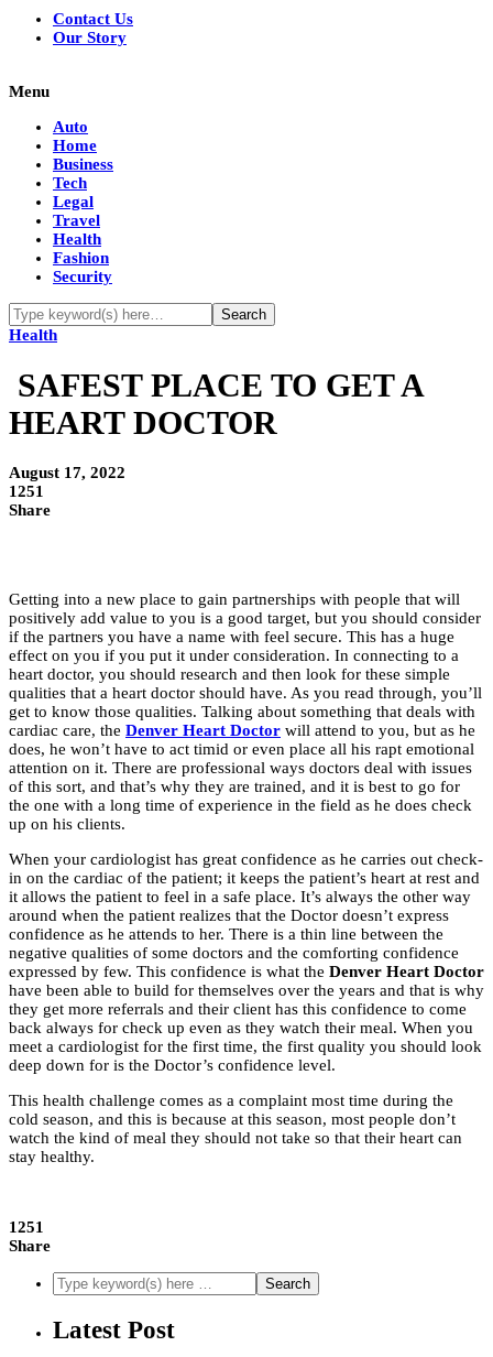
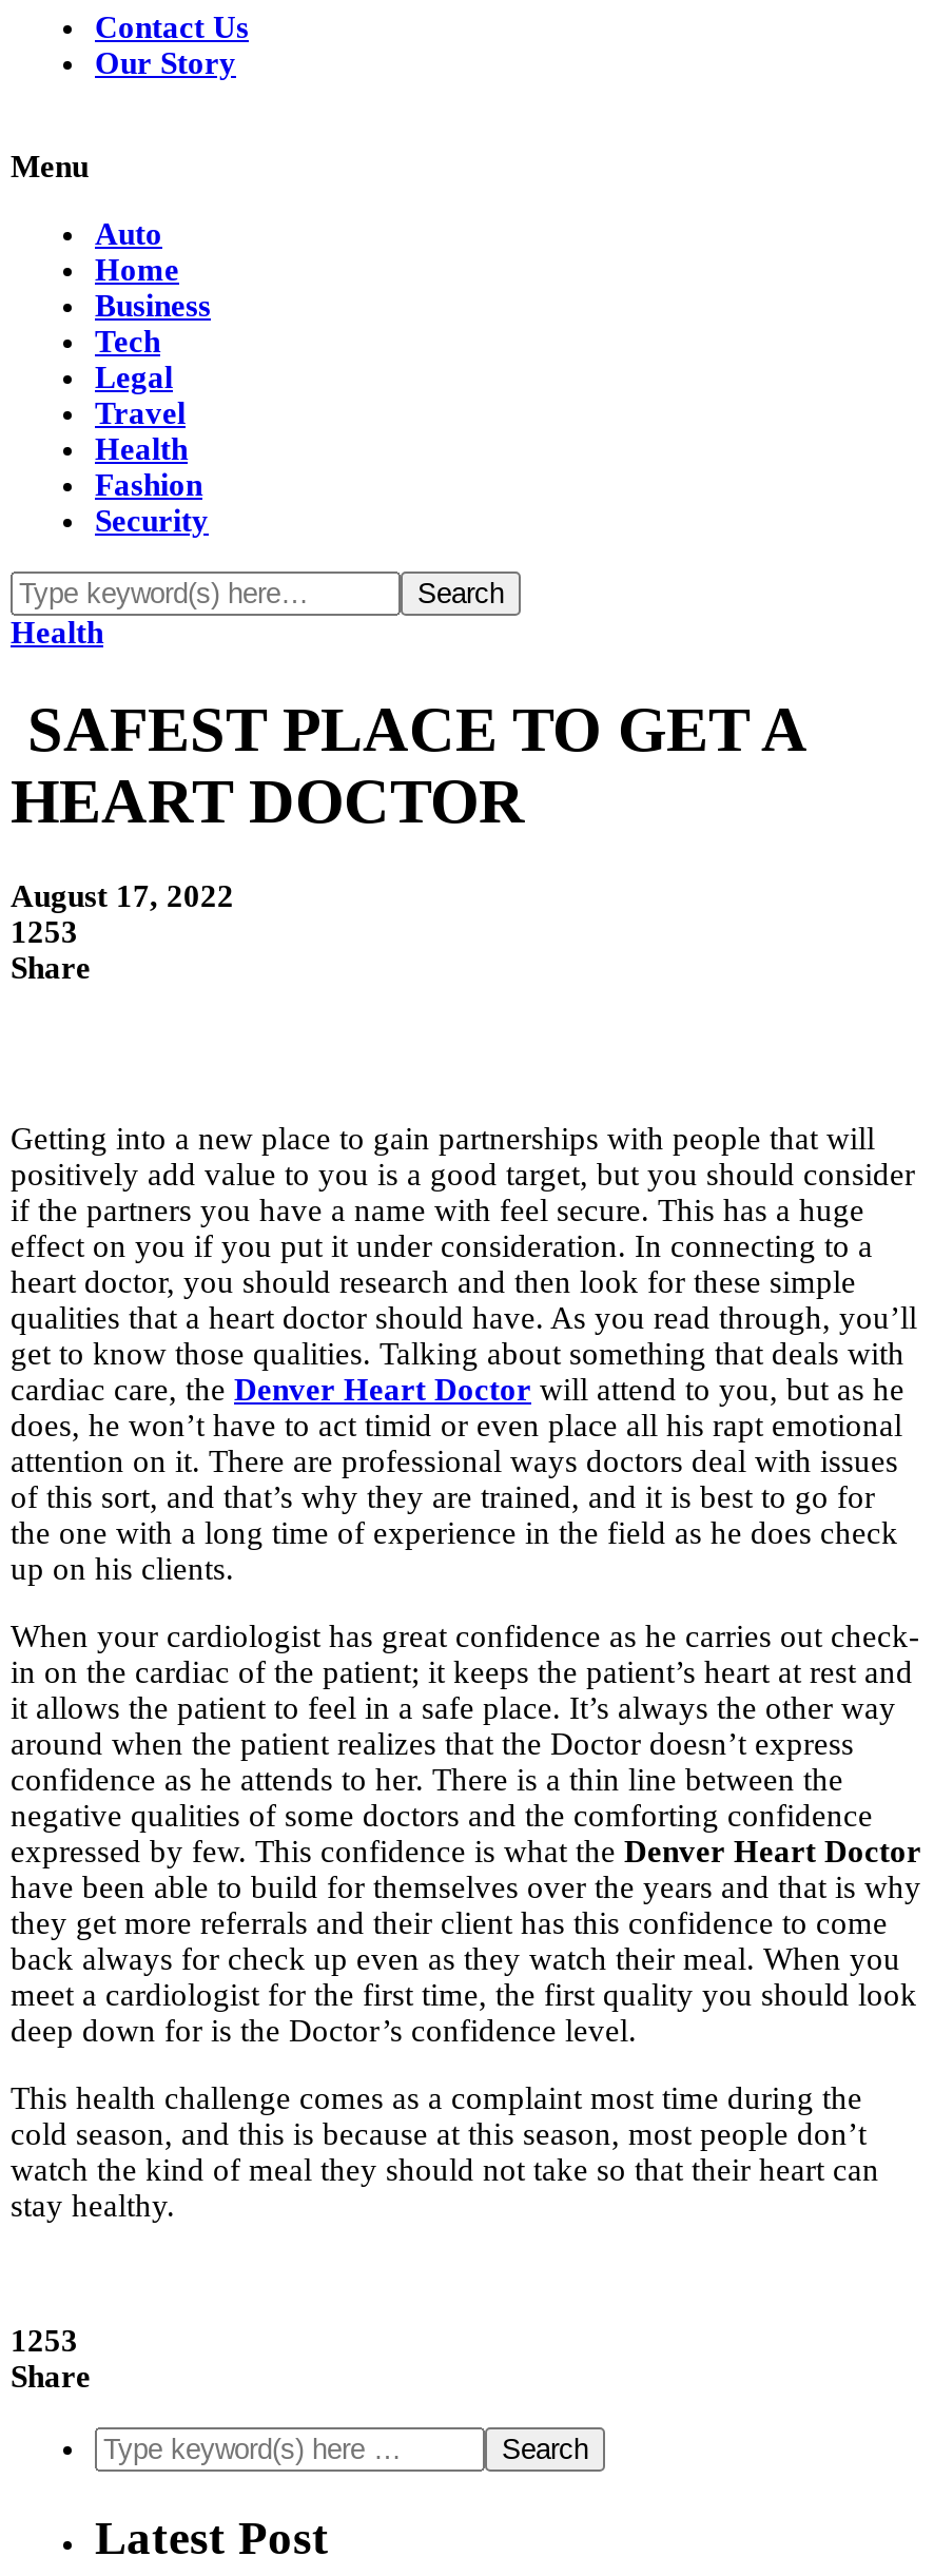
[9,483,44,500] 1251 -> [11,916,78,949] 1253
[9,1218,44,1236] 1251 -> [11,2324,78,2358] 1253

